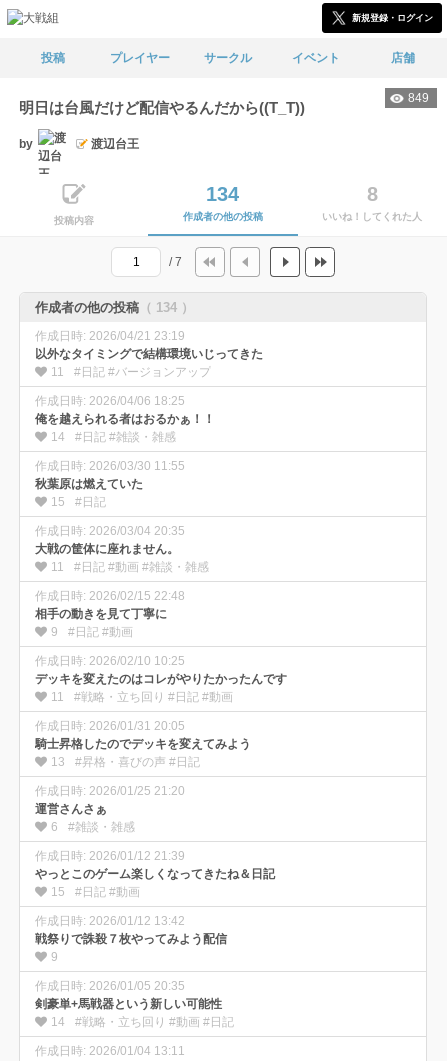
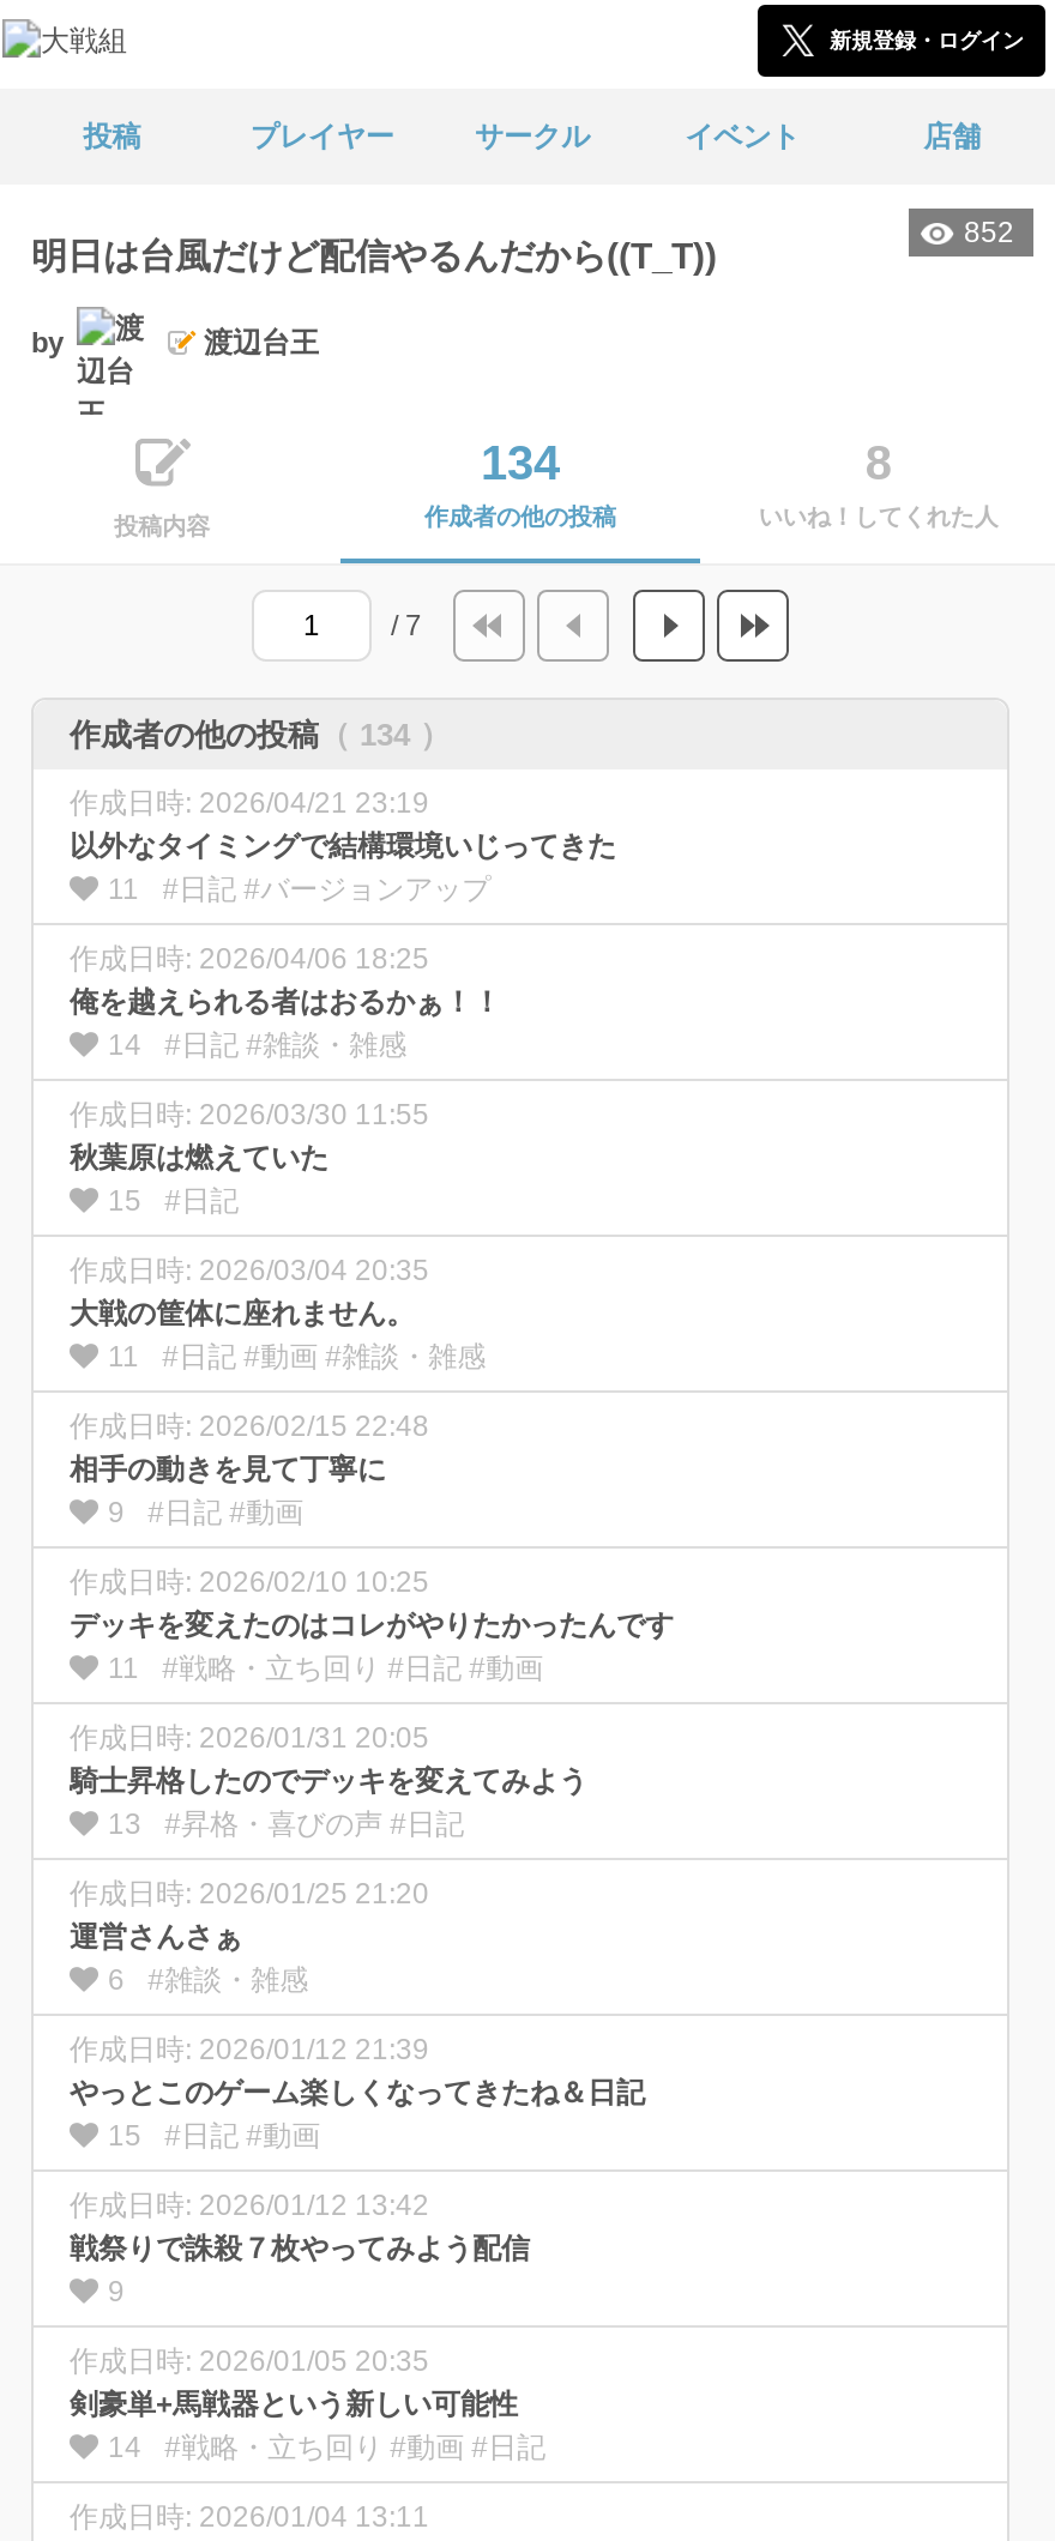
[408,91,429,105] 849 -> [964,216,1014,249] 852

